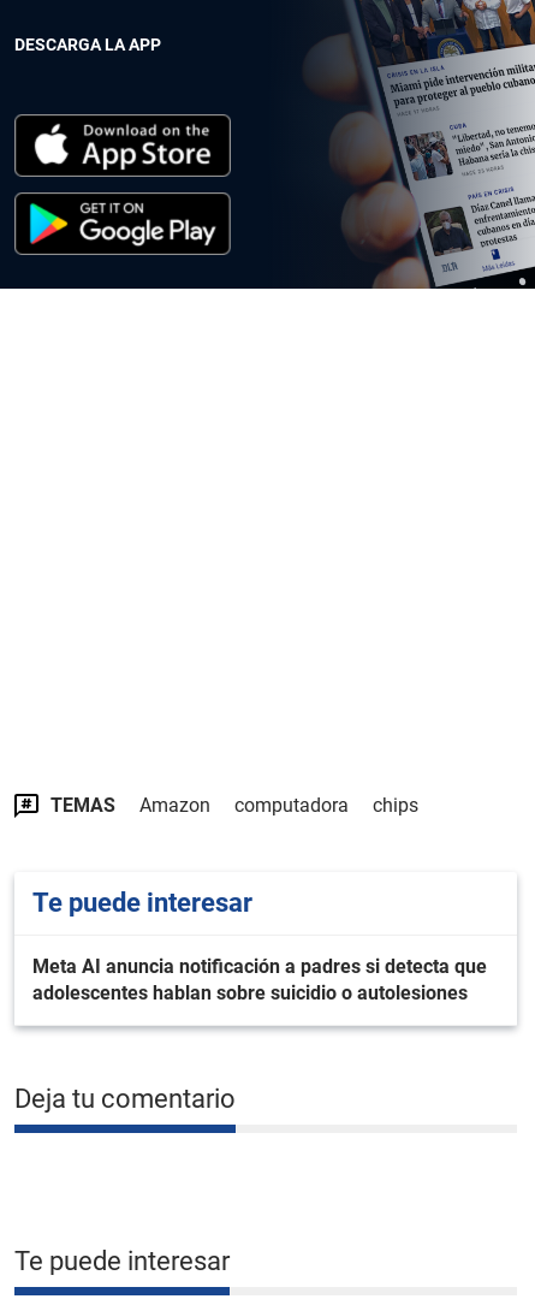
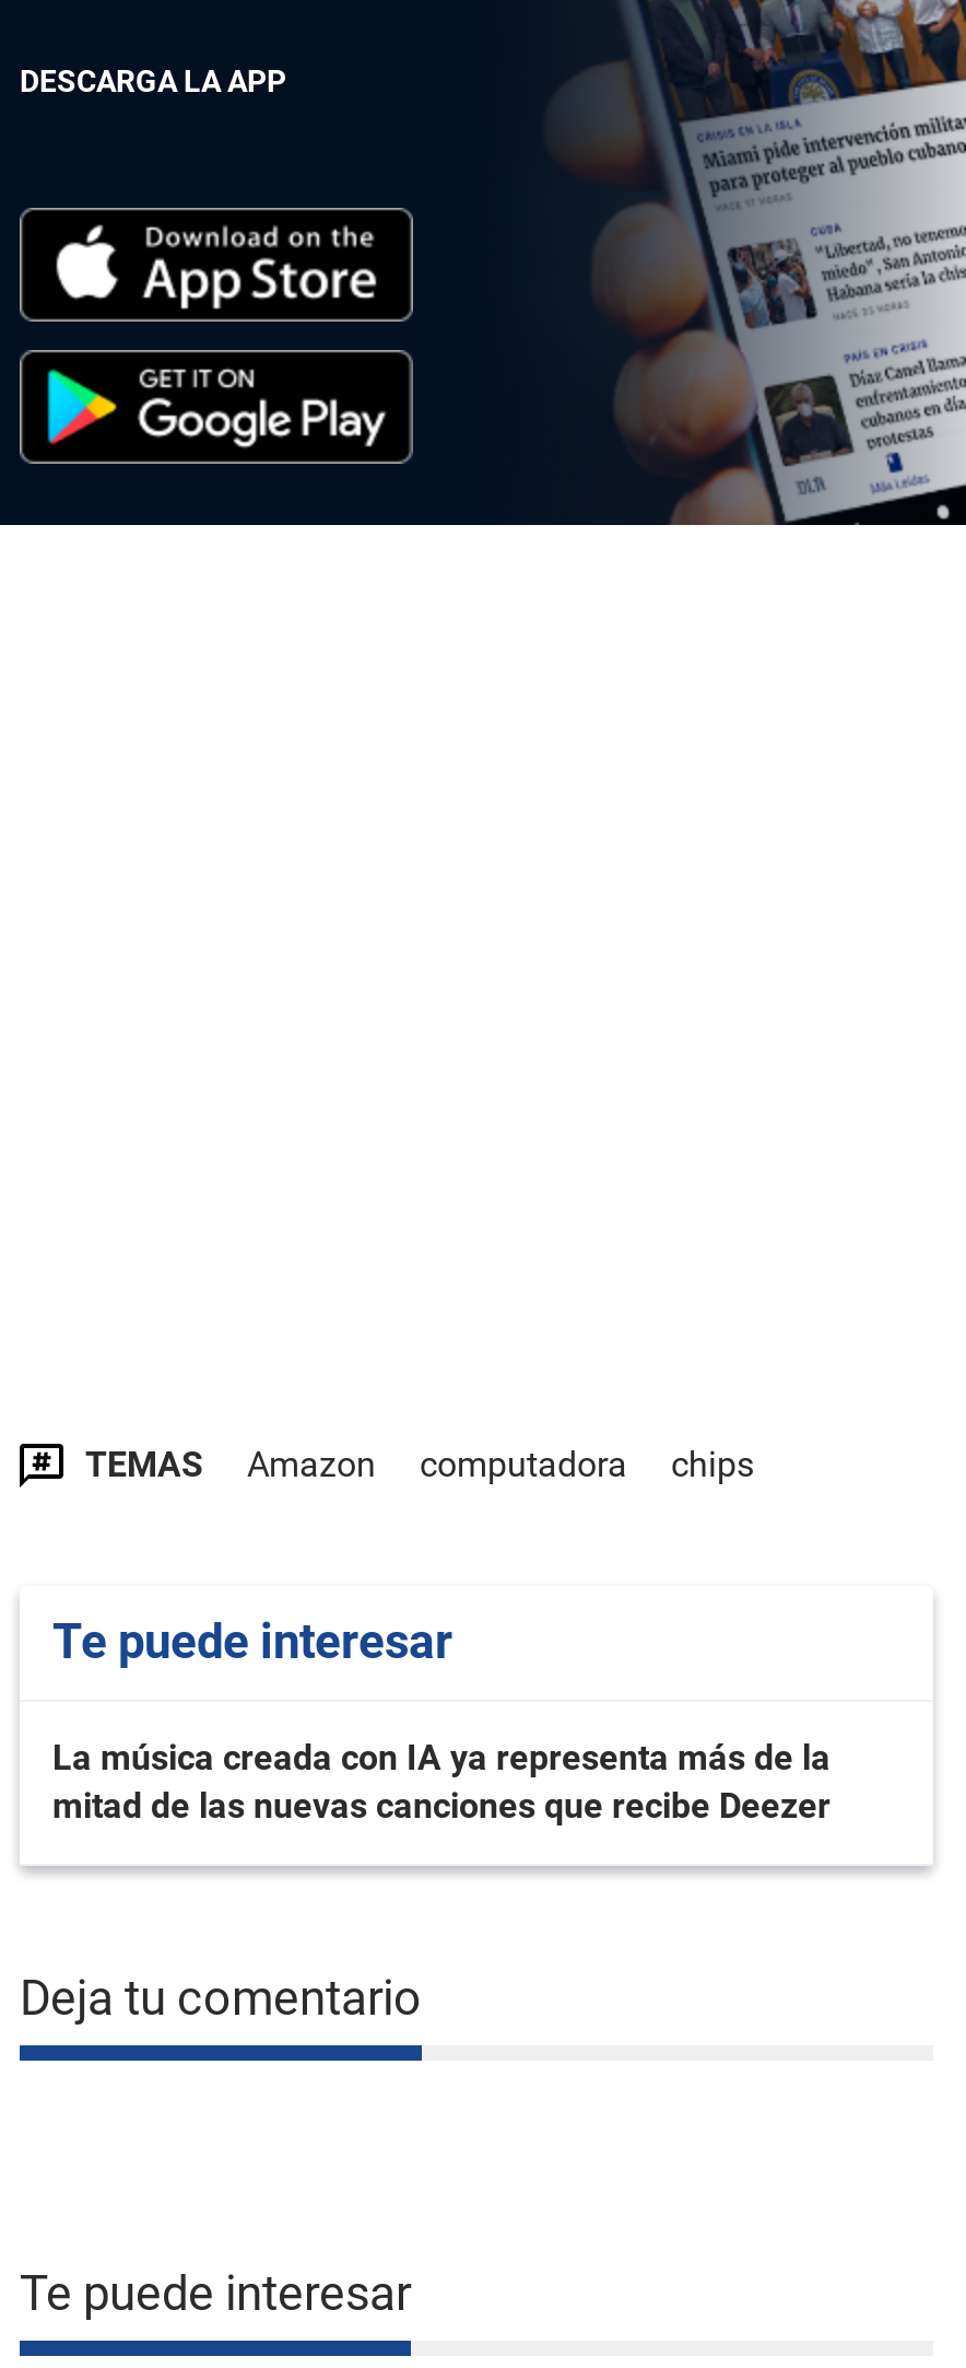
[32,955,487,1004] Meta AI anuncia notificación a padres si detecta que | adolescentes hablan sobre suicidio o autolesiones -> [52,1737,830,1827] La música creada con IA ya representa más de la | mitad de las nuevas canciones que recibe Deezer

